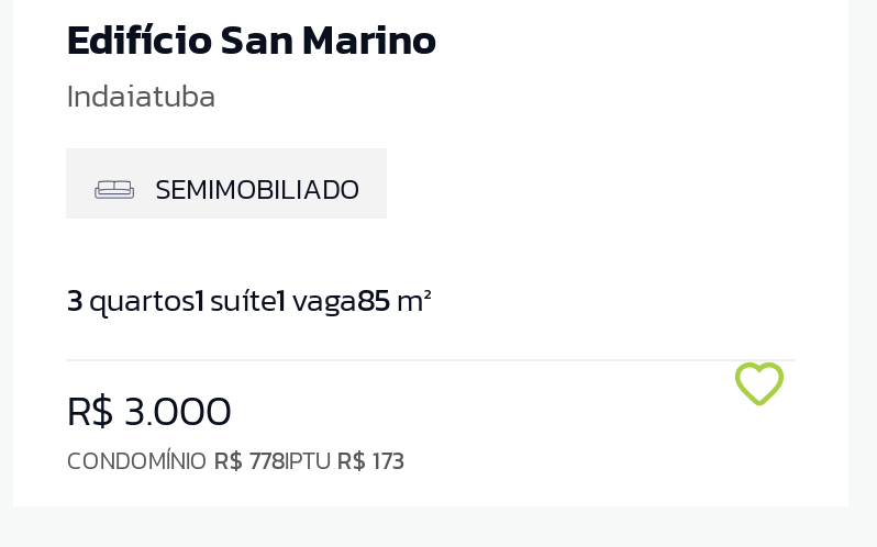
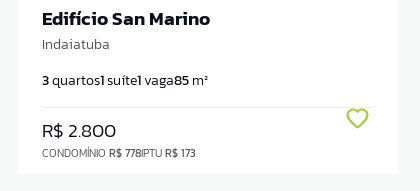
[149,167,360,209] SEMIMOBILIADO -> none
[67,380,232,444] R$ 3.000 -> [42,116,116,145] R$ 2.800

